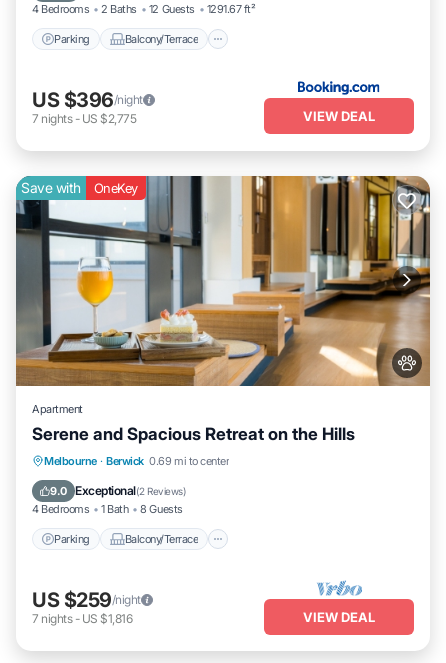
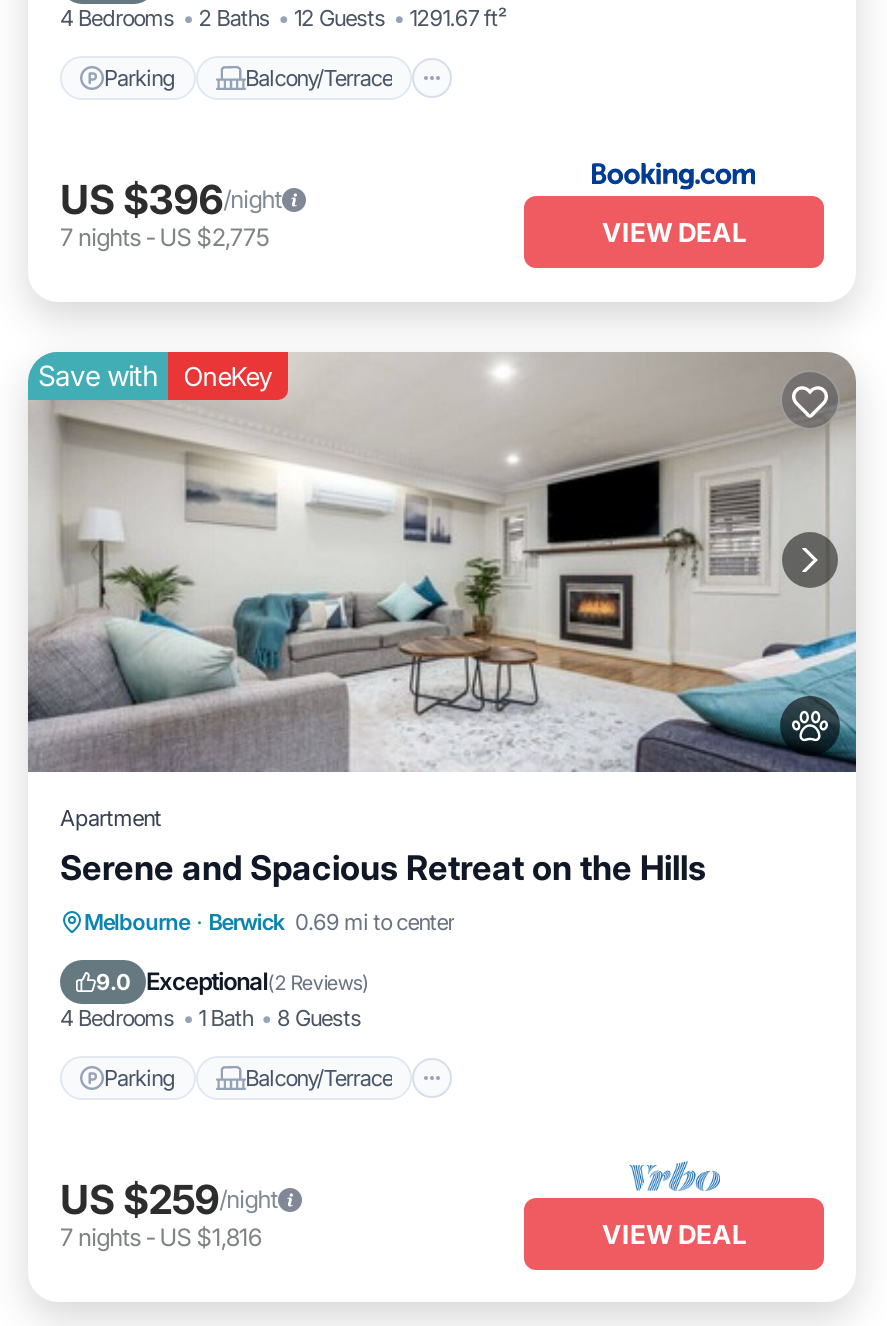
[15,175,431,387] [image] -> [26,352,858,774] [image]

